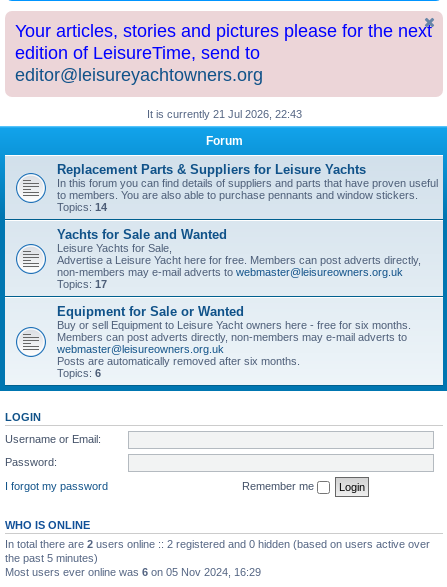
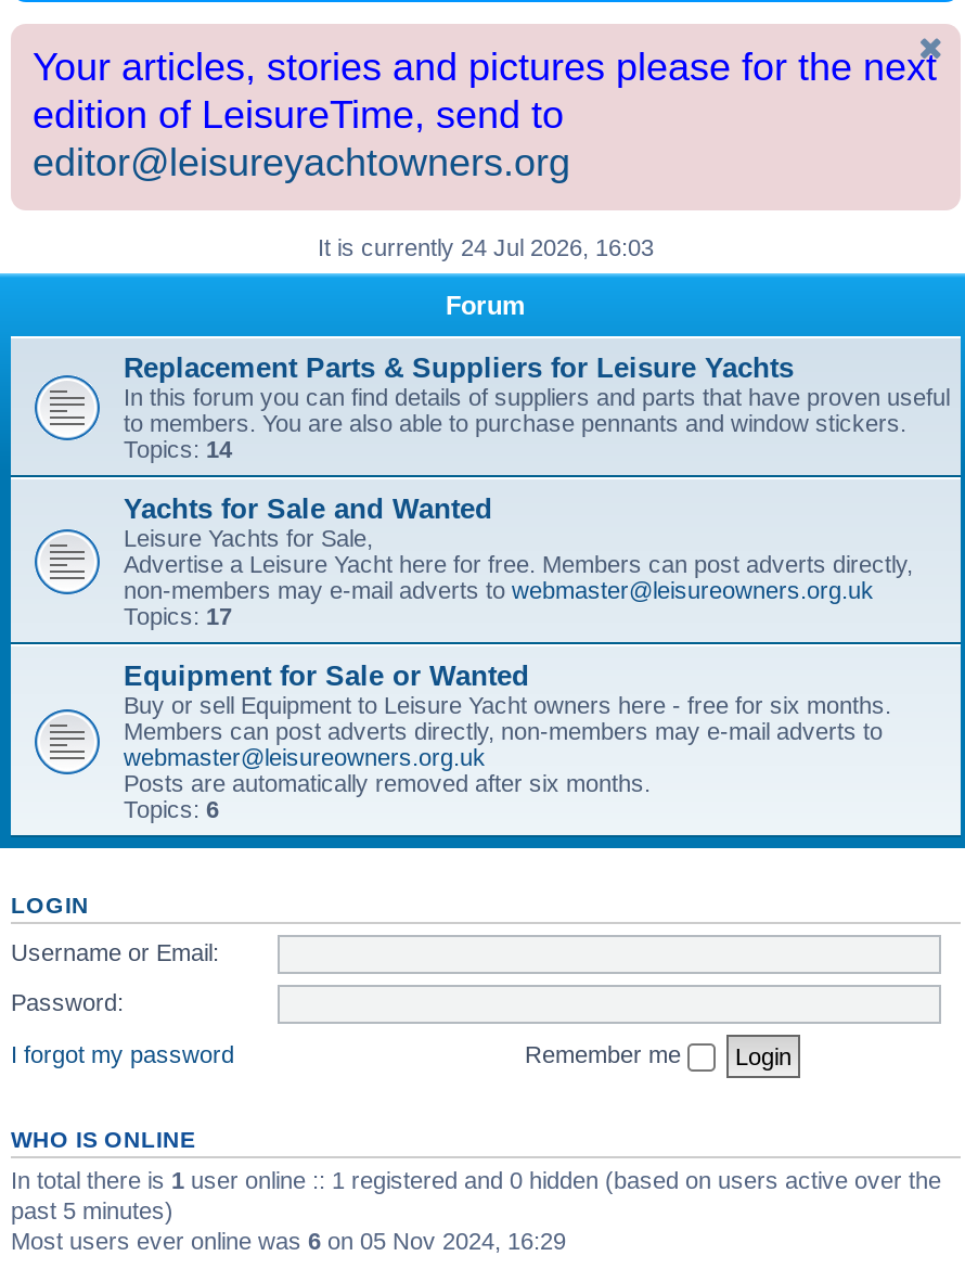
[146,108,301,120] It is currently 21 Jul 2026, 22:43 -> [318,234,654,260] It is currently 24 Jul 2026, 16:03
[5,537,430,563] In total there are 2 users online :: 2 registered and 0 hidden (based on users active over | the past 5 minutes) -> [11,1166,941,1222] In total there is 1 user online :: 1 registered and 0 hidden (based on users active over the | past 5 minutes)

